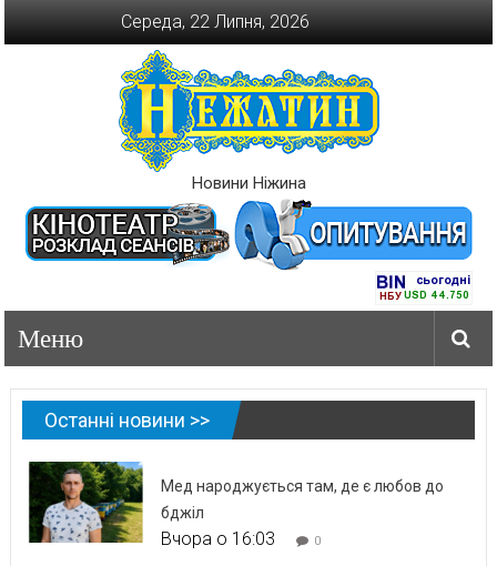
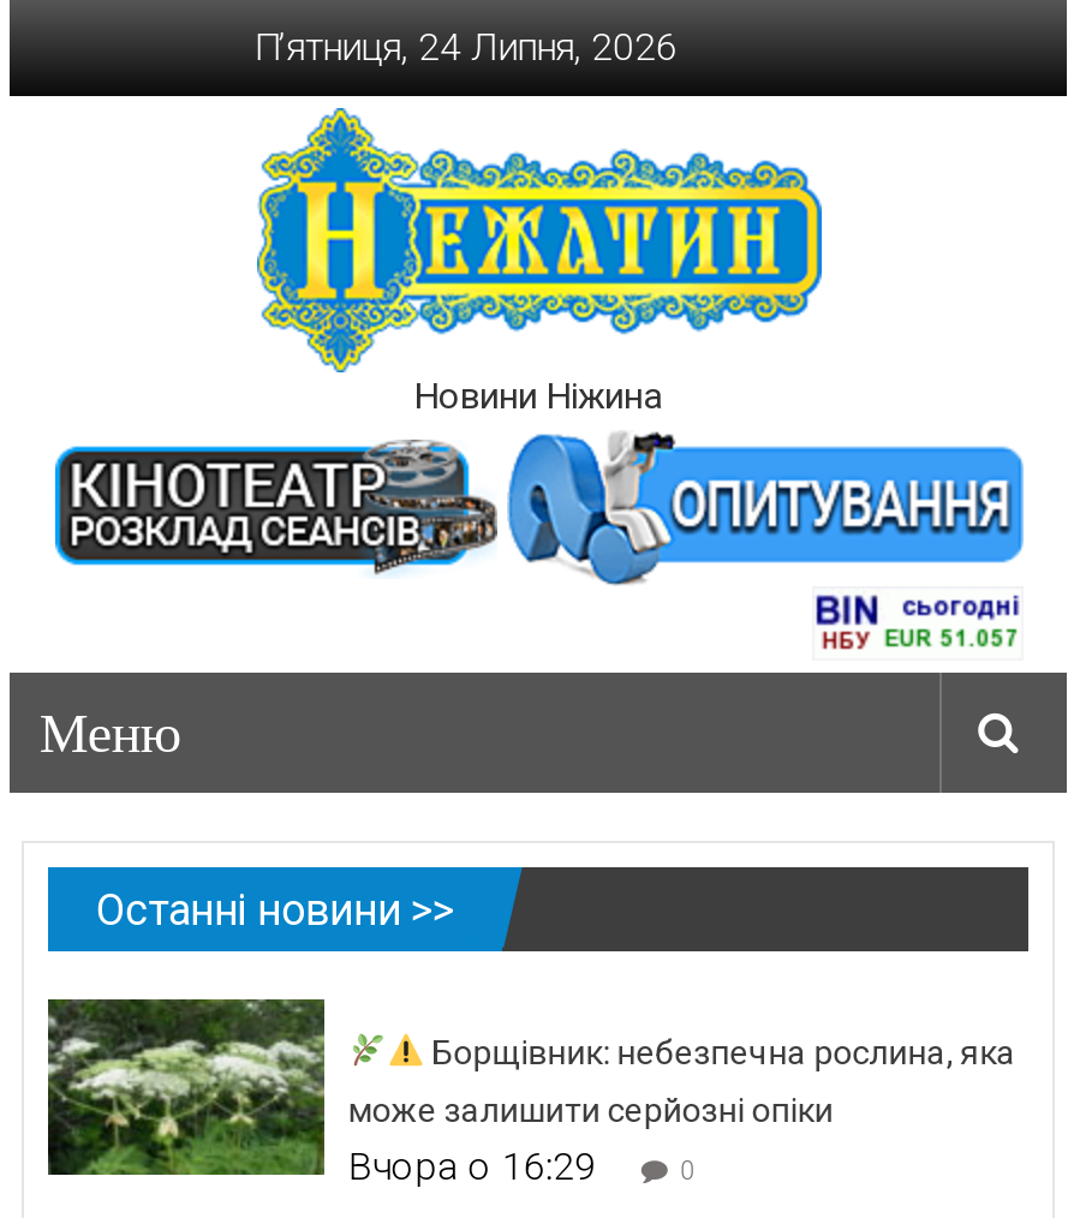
[121,11,309,32] Середа, 22 Липня, 2026 -> [254,24,677,70] П’ятниця, 24 Липня, 2026
[22,461,275,549] [image] | бджіл | Вчора о 16:03 -> [46,997,833,1189] [image] | може залишити серйозні опіки | Вчора о 16:29
[161,477,444,495] Мед народжується там, де є любов до -> [425,1033,1016,1071] Борщівник: небезпечна рослина, яка

